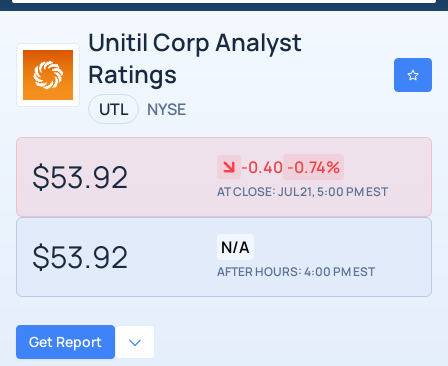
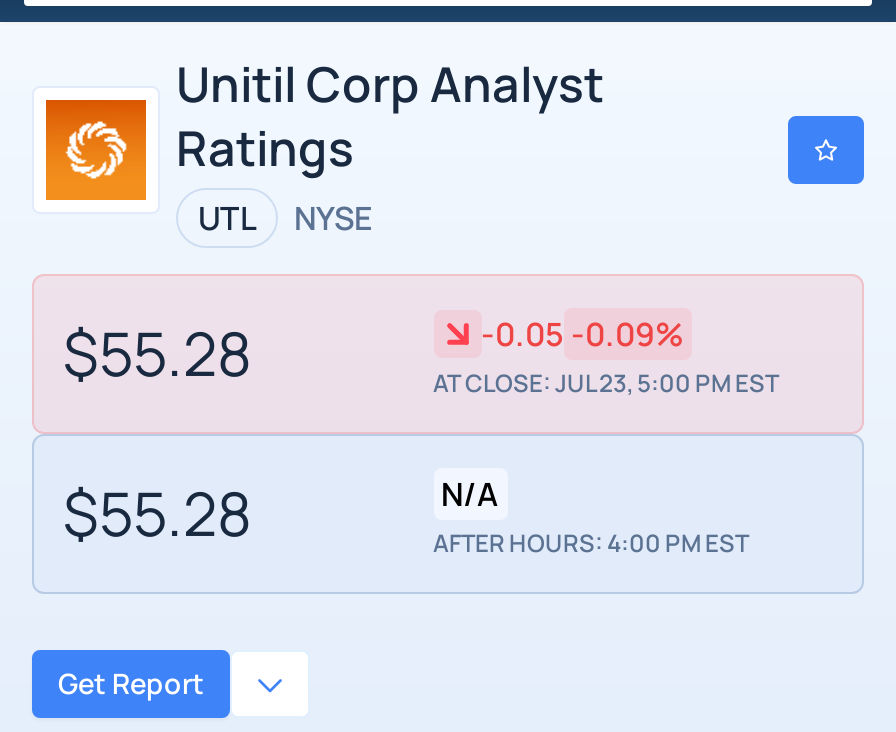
[31,156,127,197] $53.92 -> [63,312,251,394] $55.28
[240,156,339,178] -0.40 -0.74% -> [481,312,683,356] -0.05 -0.09%
[216,183,387,200] AT CLOSE: JUL 21, 5:00 PM EST -> [433,366,779,400] AT CLOSE: JUL 23, 5:00 PM EST
[31,236,127,277] $53.92 -> [63,472,251,554] $55.28

